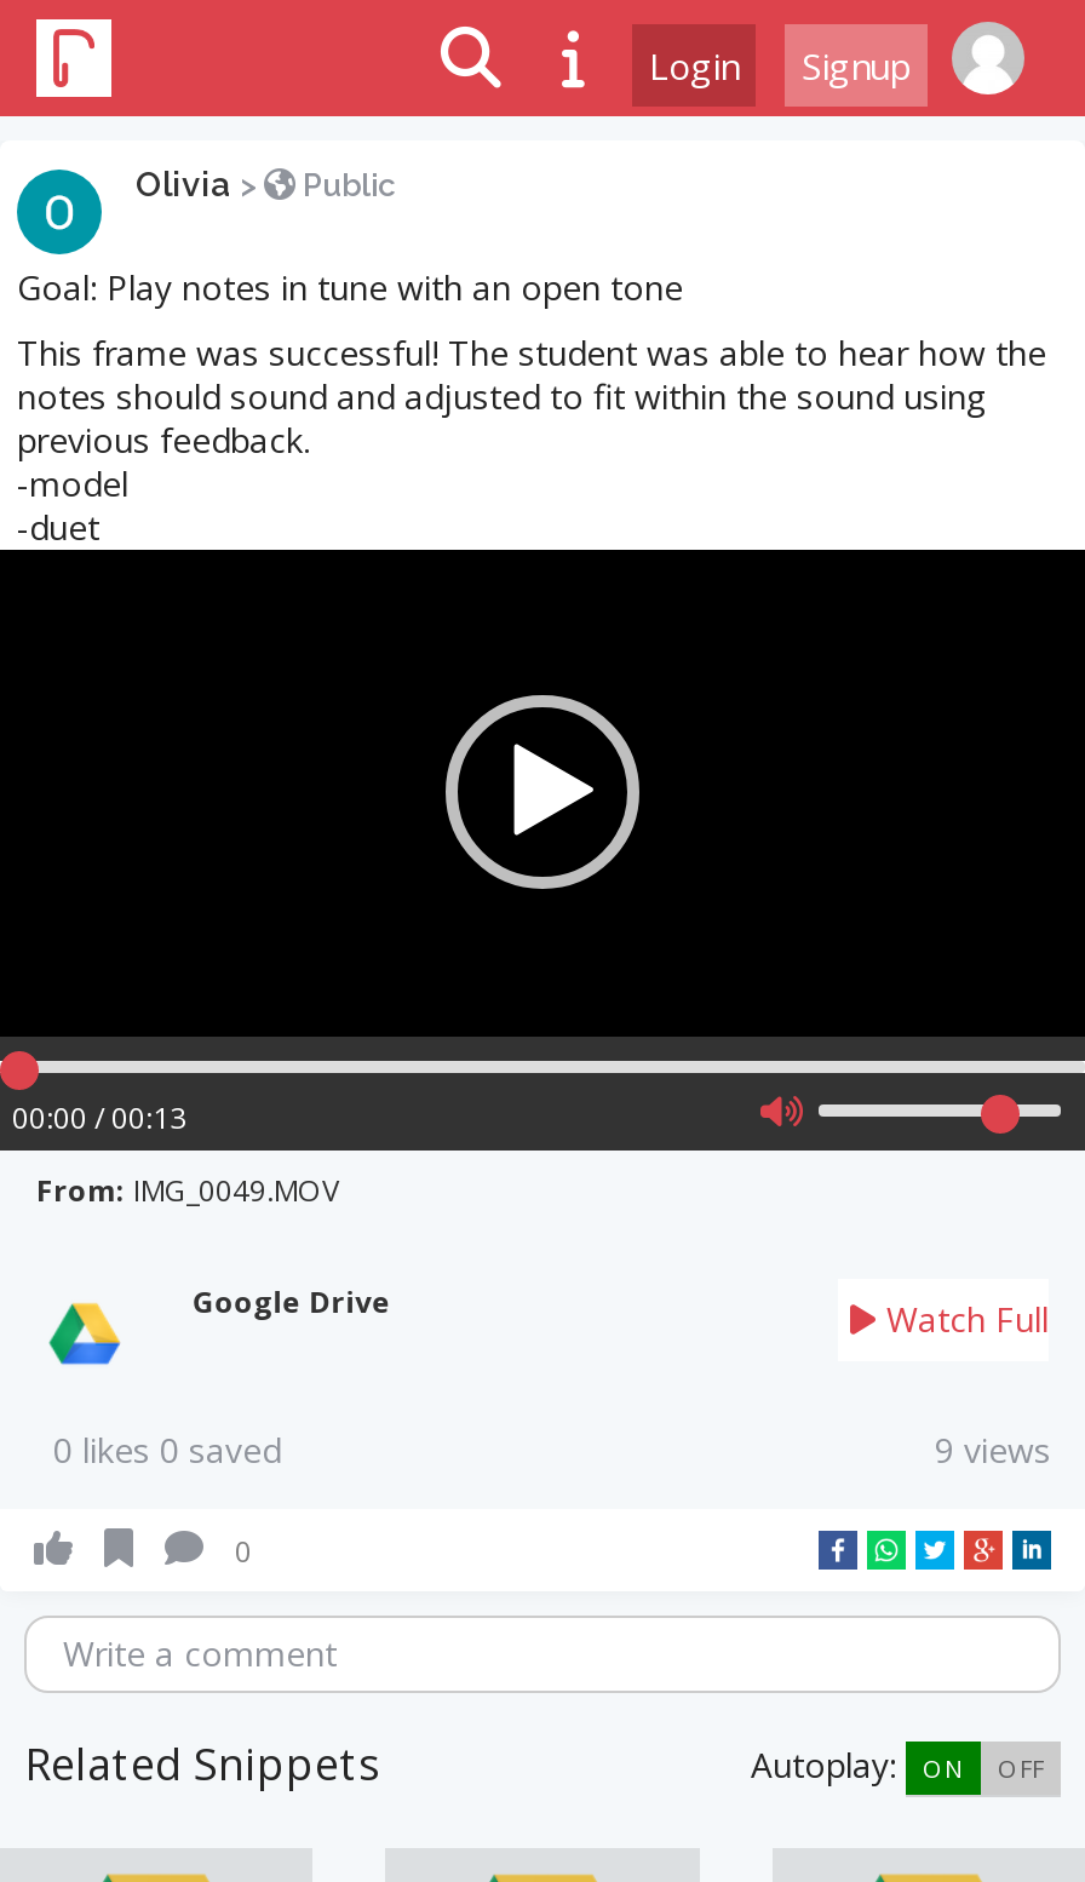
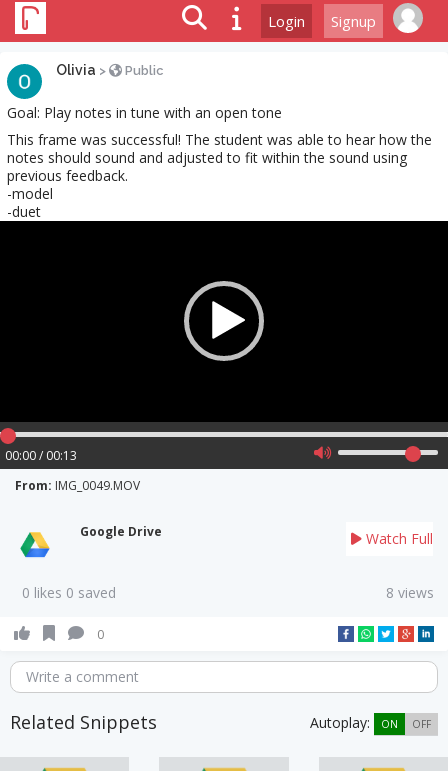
[935,1427,1051,1473] 9 views -> [386,583,434,602] 8 views

